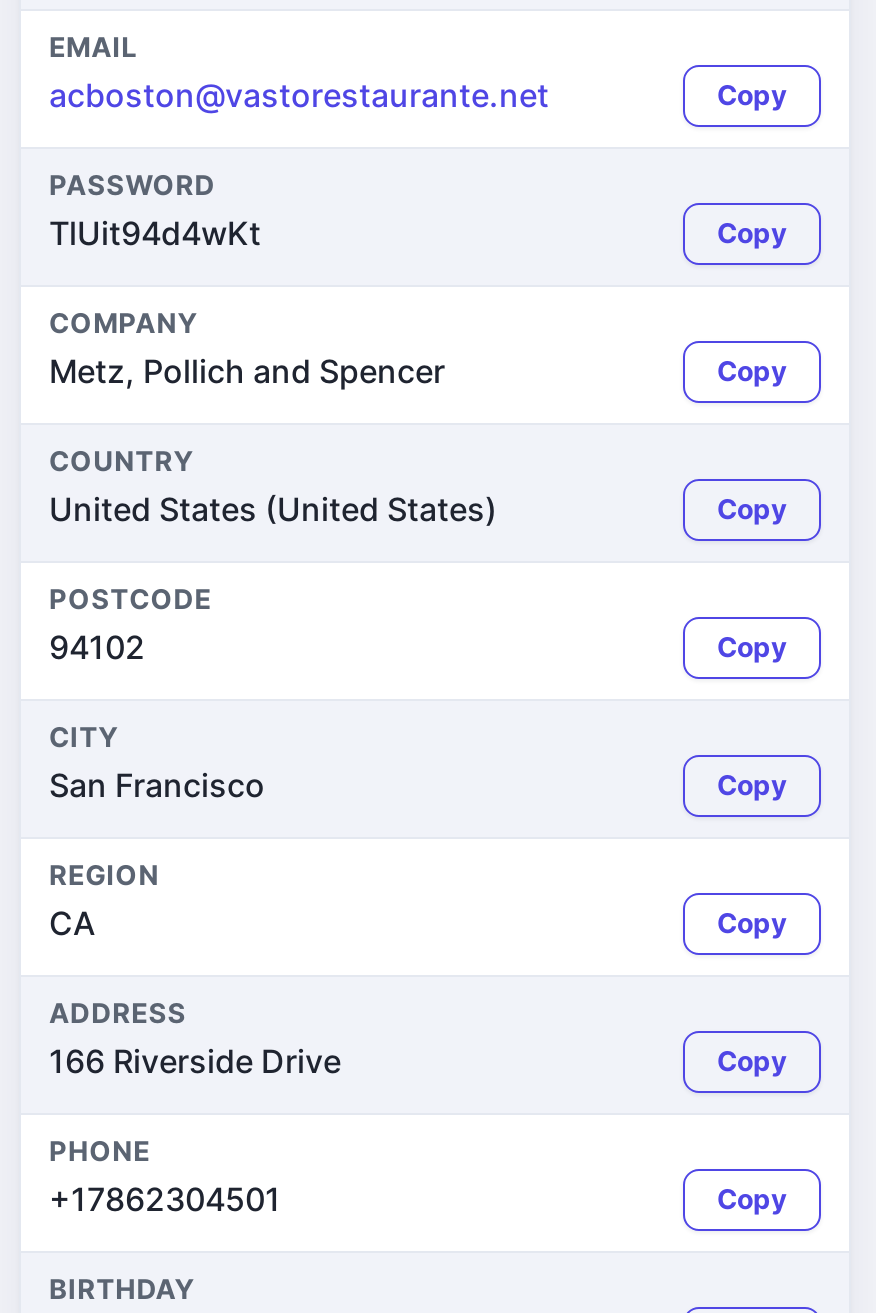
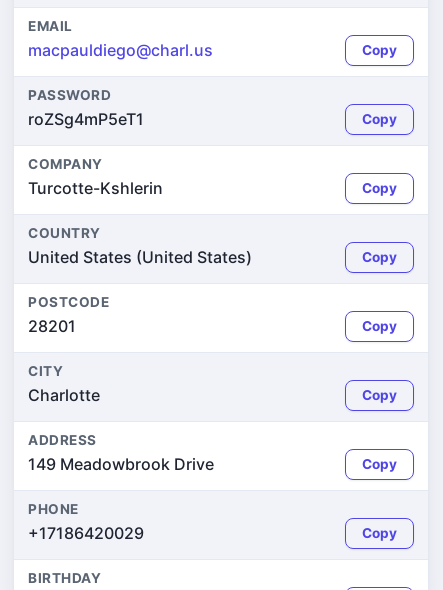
[49,75,549,115] acboston@vastorestaurante.net -> [28,40,213,60] macpauldiego@charl.us
[49,213,261,253] TlUit94d4wKt -> [28,109,144,129] roZSg4mP5eT1
[49,351,445,391] Metz, Pollich and Spencer -> [28,178,163,198] Turcotte-Kshlerin
[49,627,145,667] 94102 -> [28,316,76,336] 28201
[49,765,787,943] San Francisco | Copy | REGION | CA -> [28,385,100,405] Charlotte
[49,1041,341,1081] 166 Riverside Drive -> [28,454,214,474] 149 Meadowbrook Drive
[49,1179,281,1219] +17862304501 -> [28,523,144,543] +17186420029

